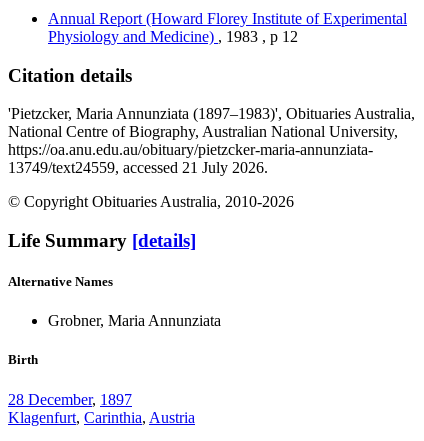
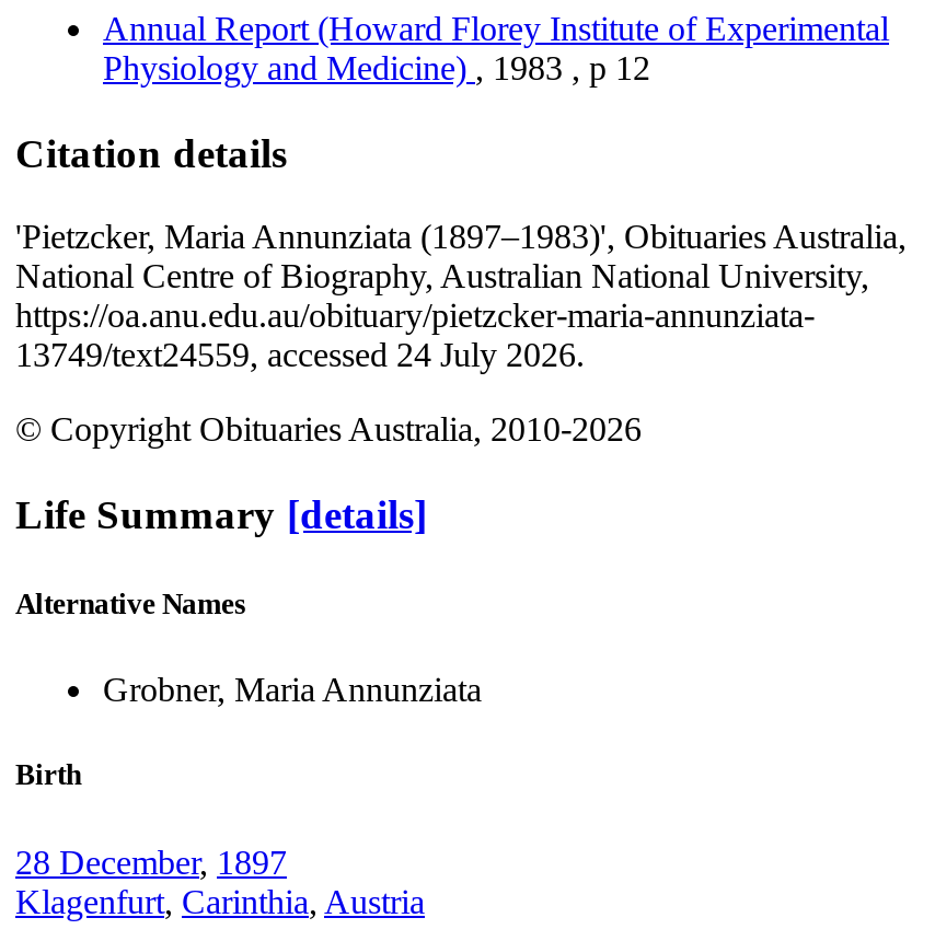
[8,159,268,176] 13749/text24559, accessed 21 July 2026. -> [15,336,585,374] 13749/text24559, accessed 24 July 2026.

